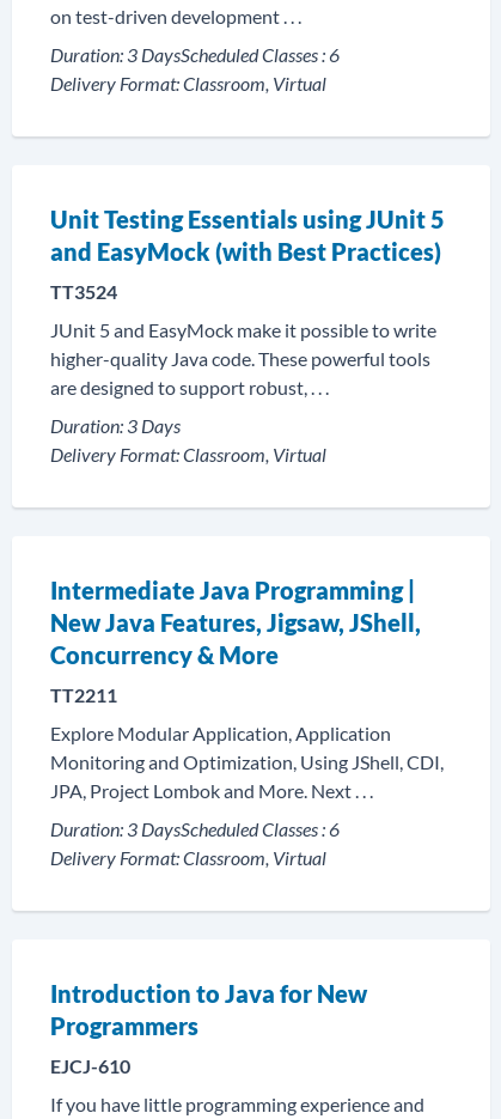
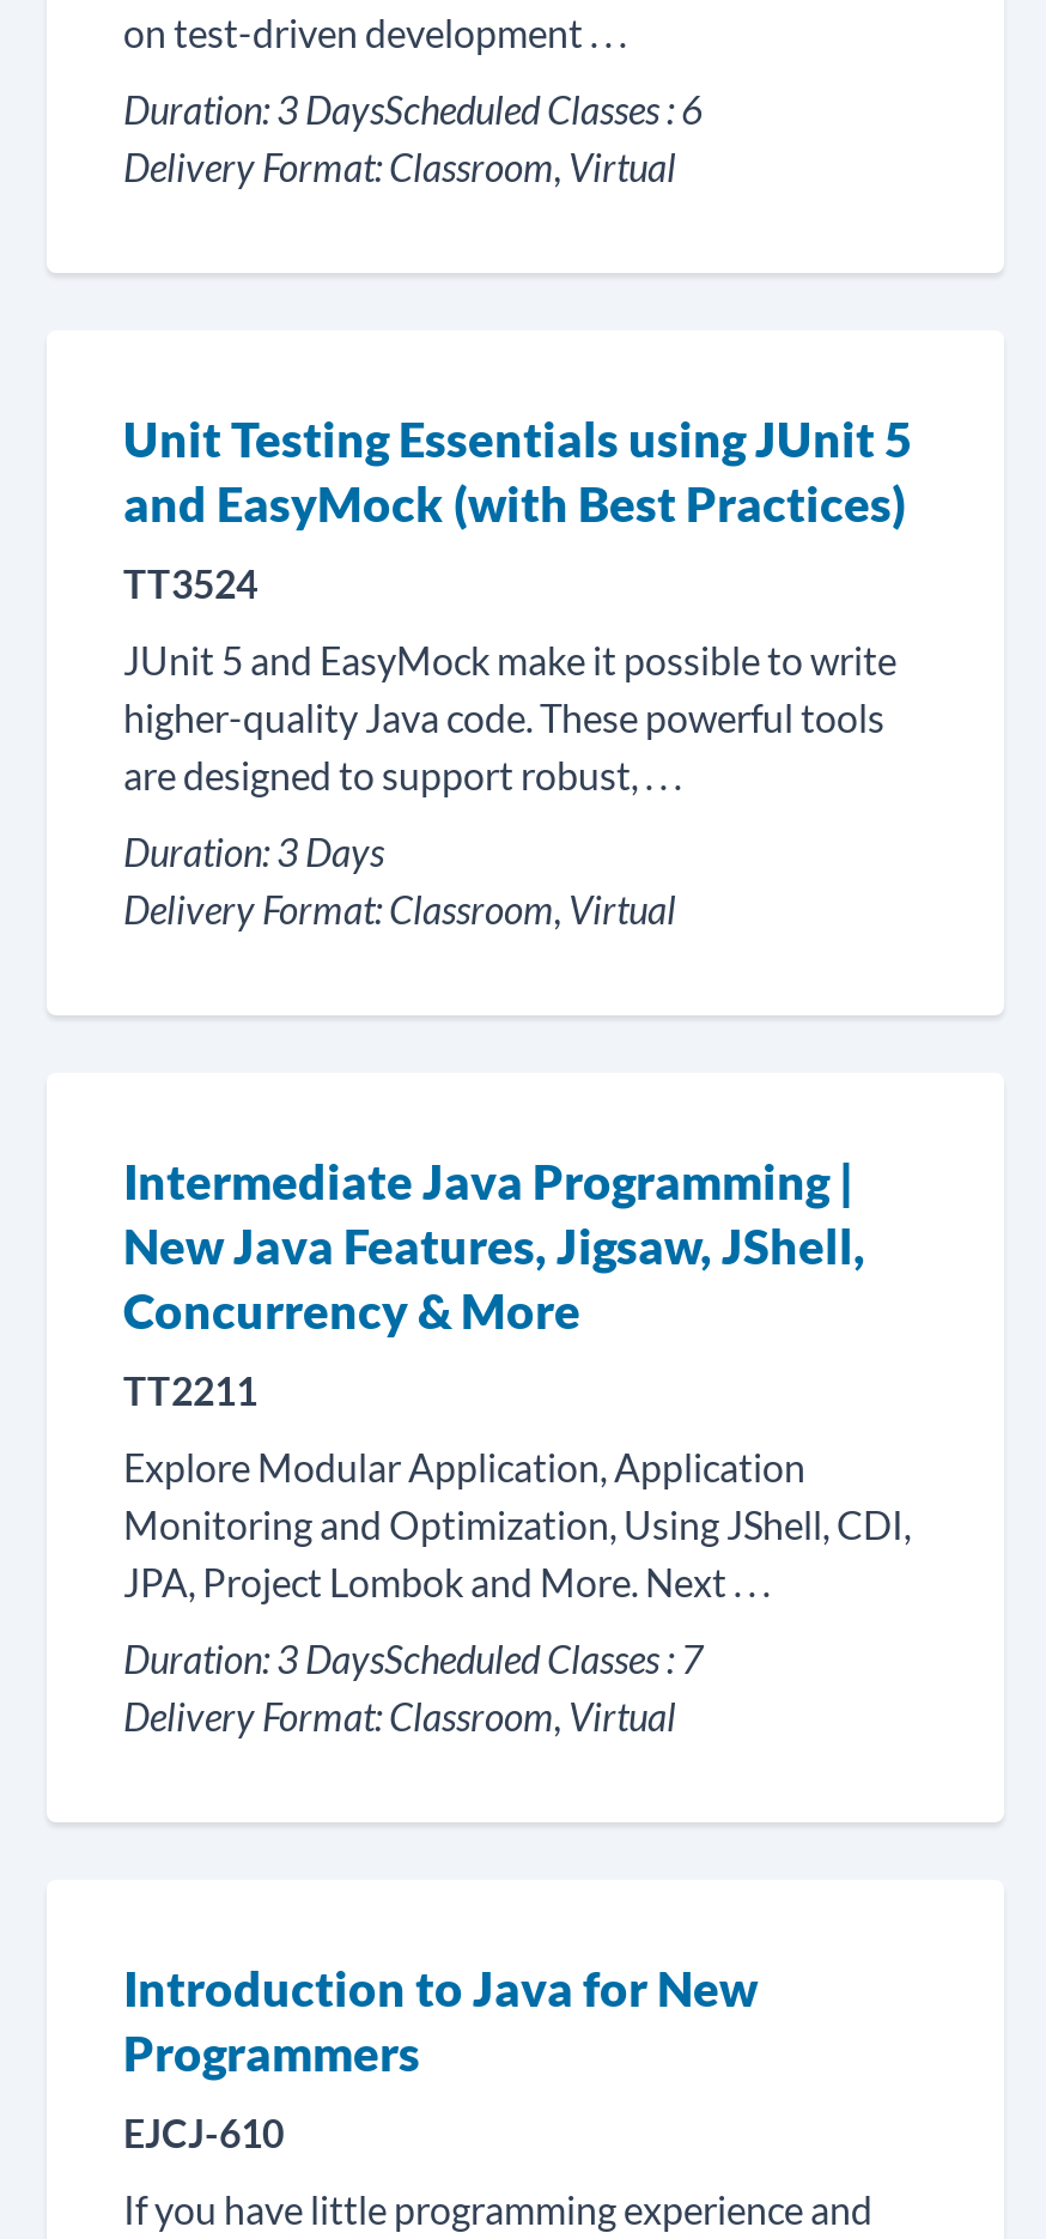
[50,817,340,840] Duration: 3 DaysScheduled Classes : 6 -> [123,1636,703,1681] Duration: 3 DaysScheduled Classes : 7

